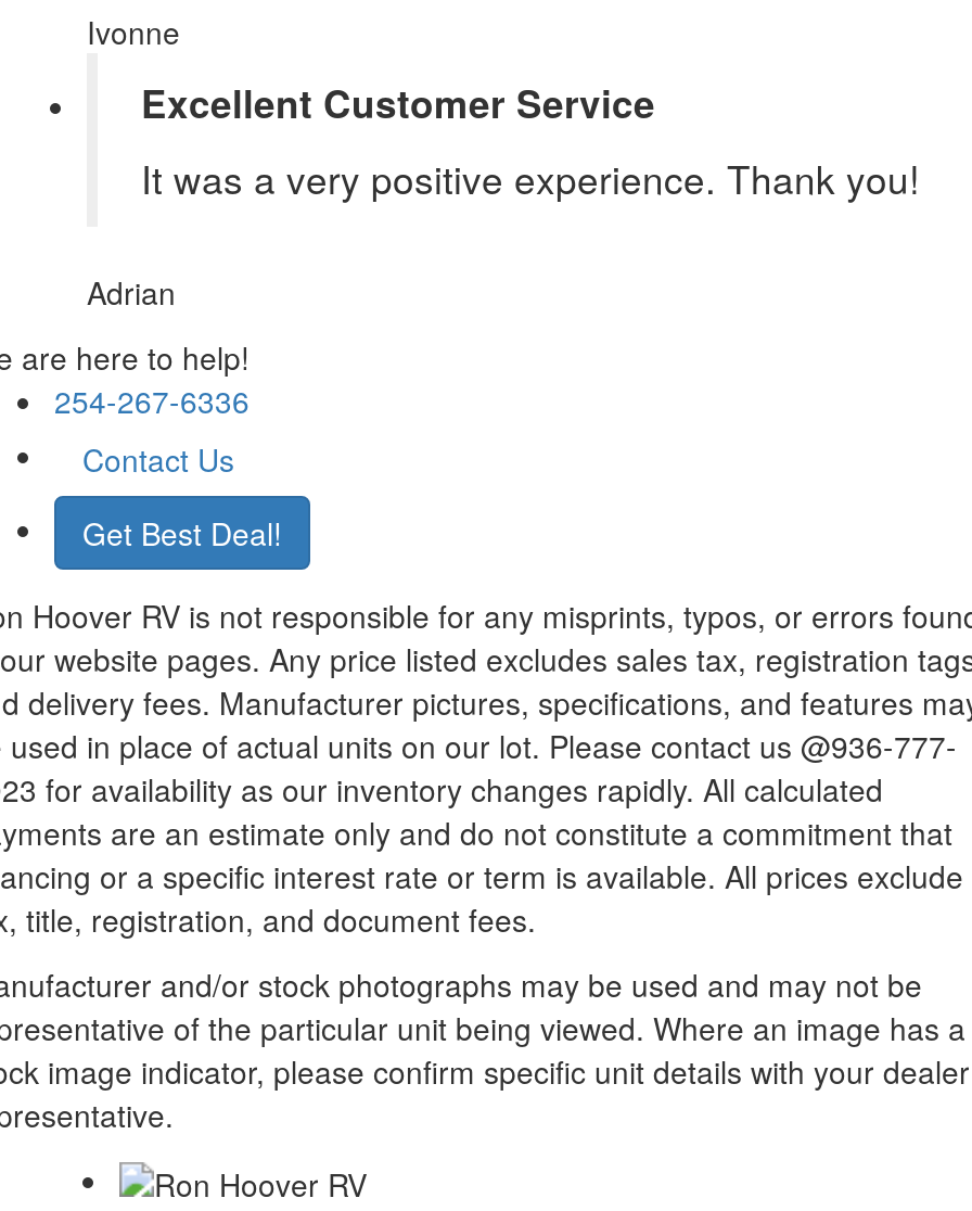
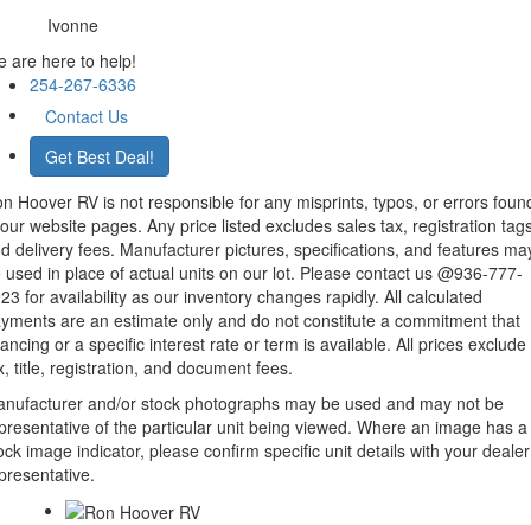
[87,75,920,314] Excellent Customer Service | It was a very positive experience. Thank you! | Adrian -> none

